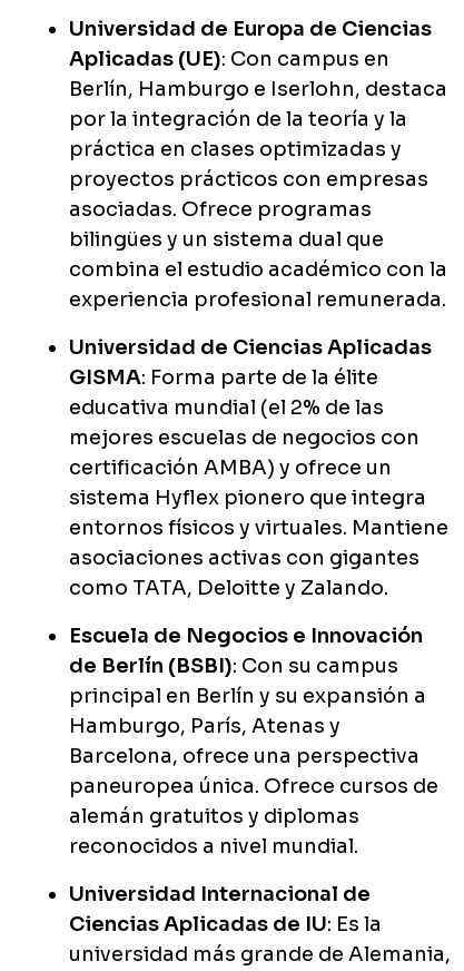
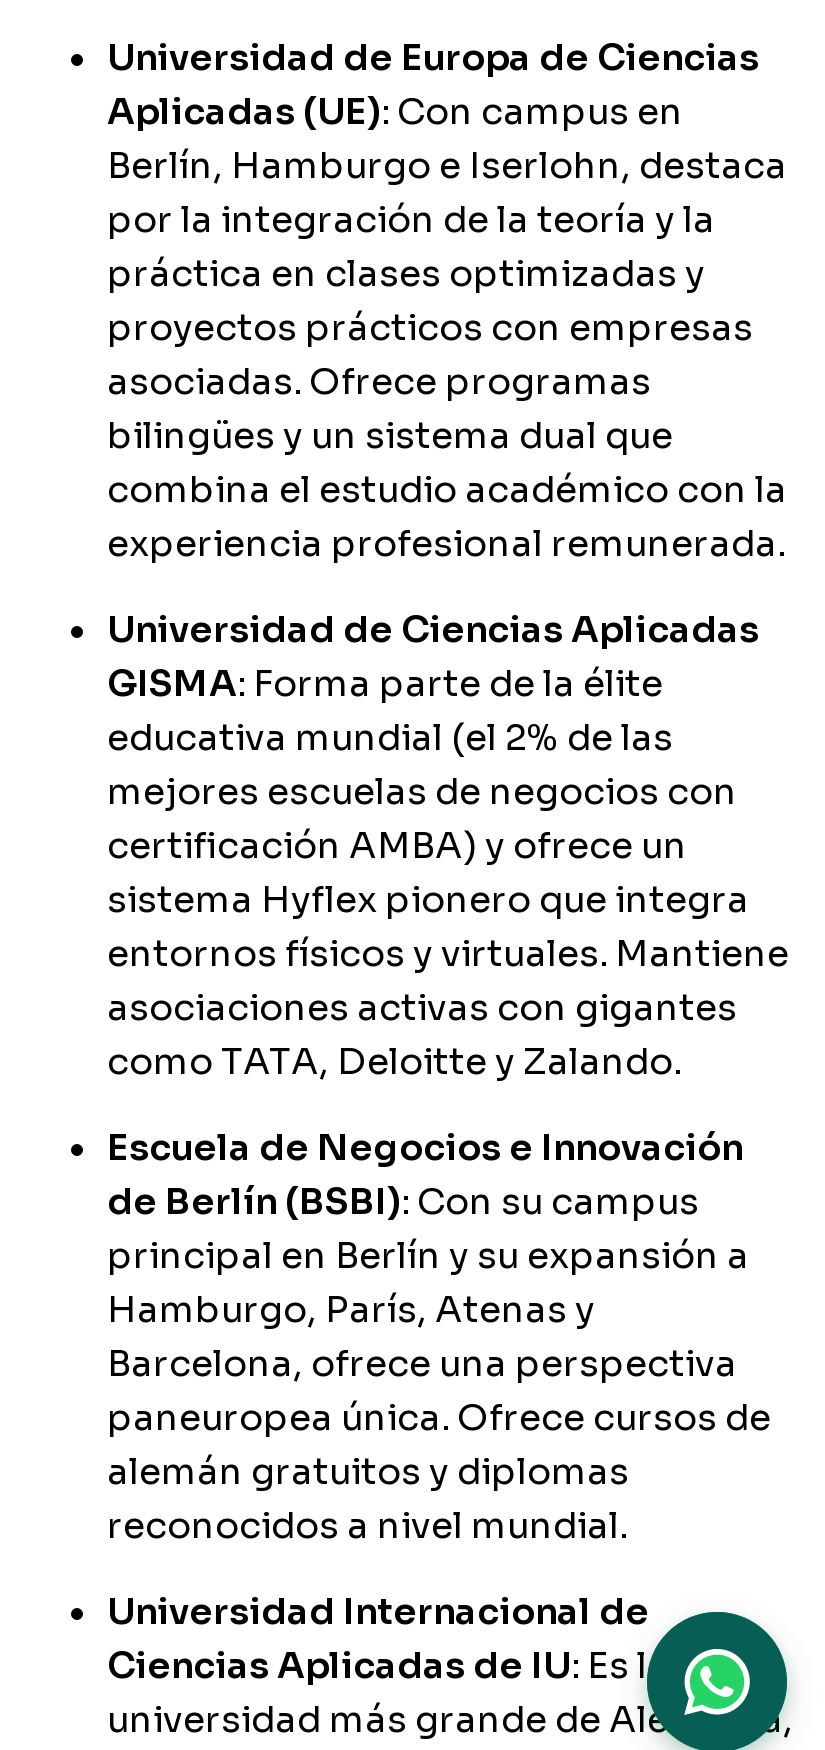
none -> [657,1610,791,1694] [image]

